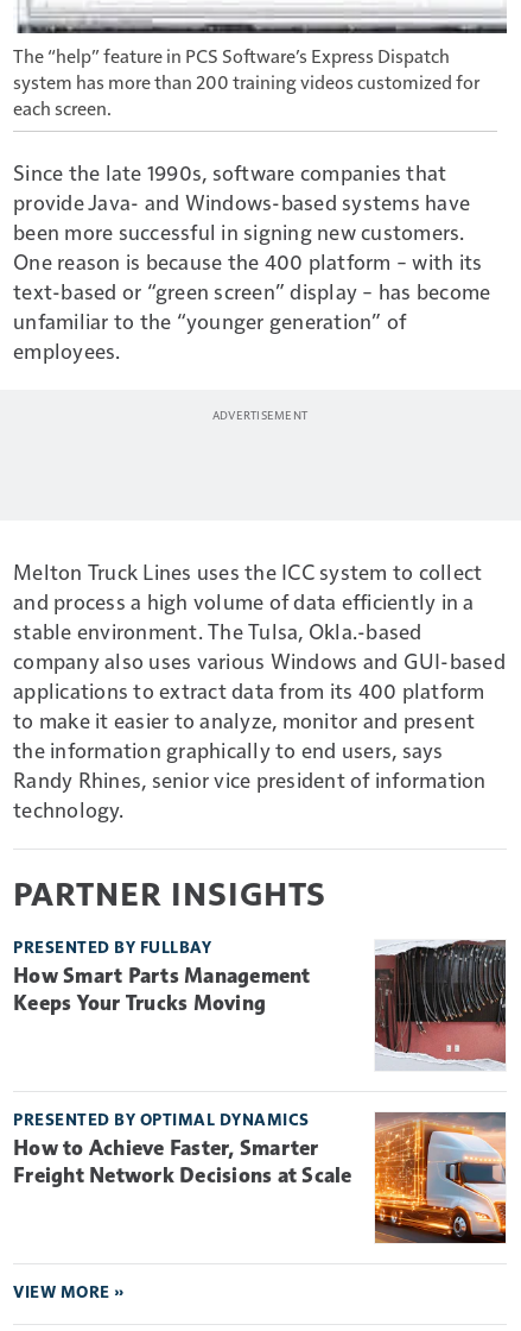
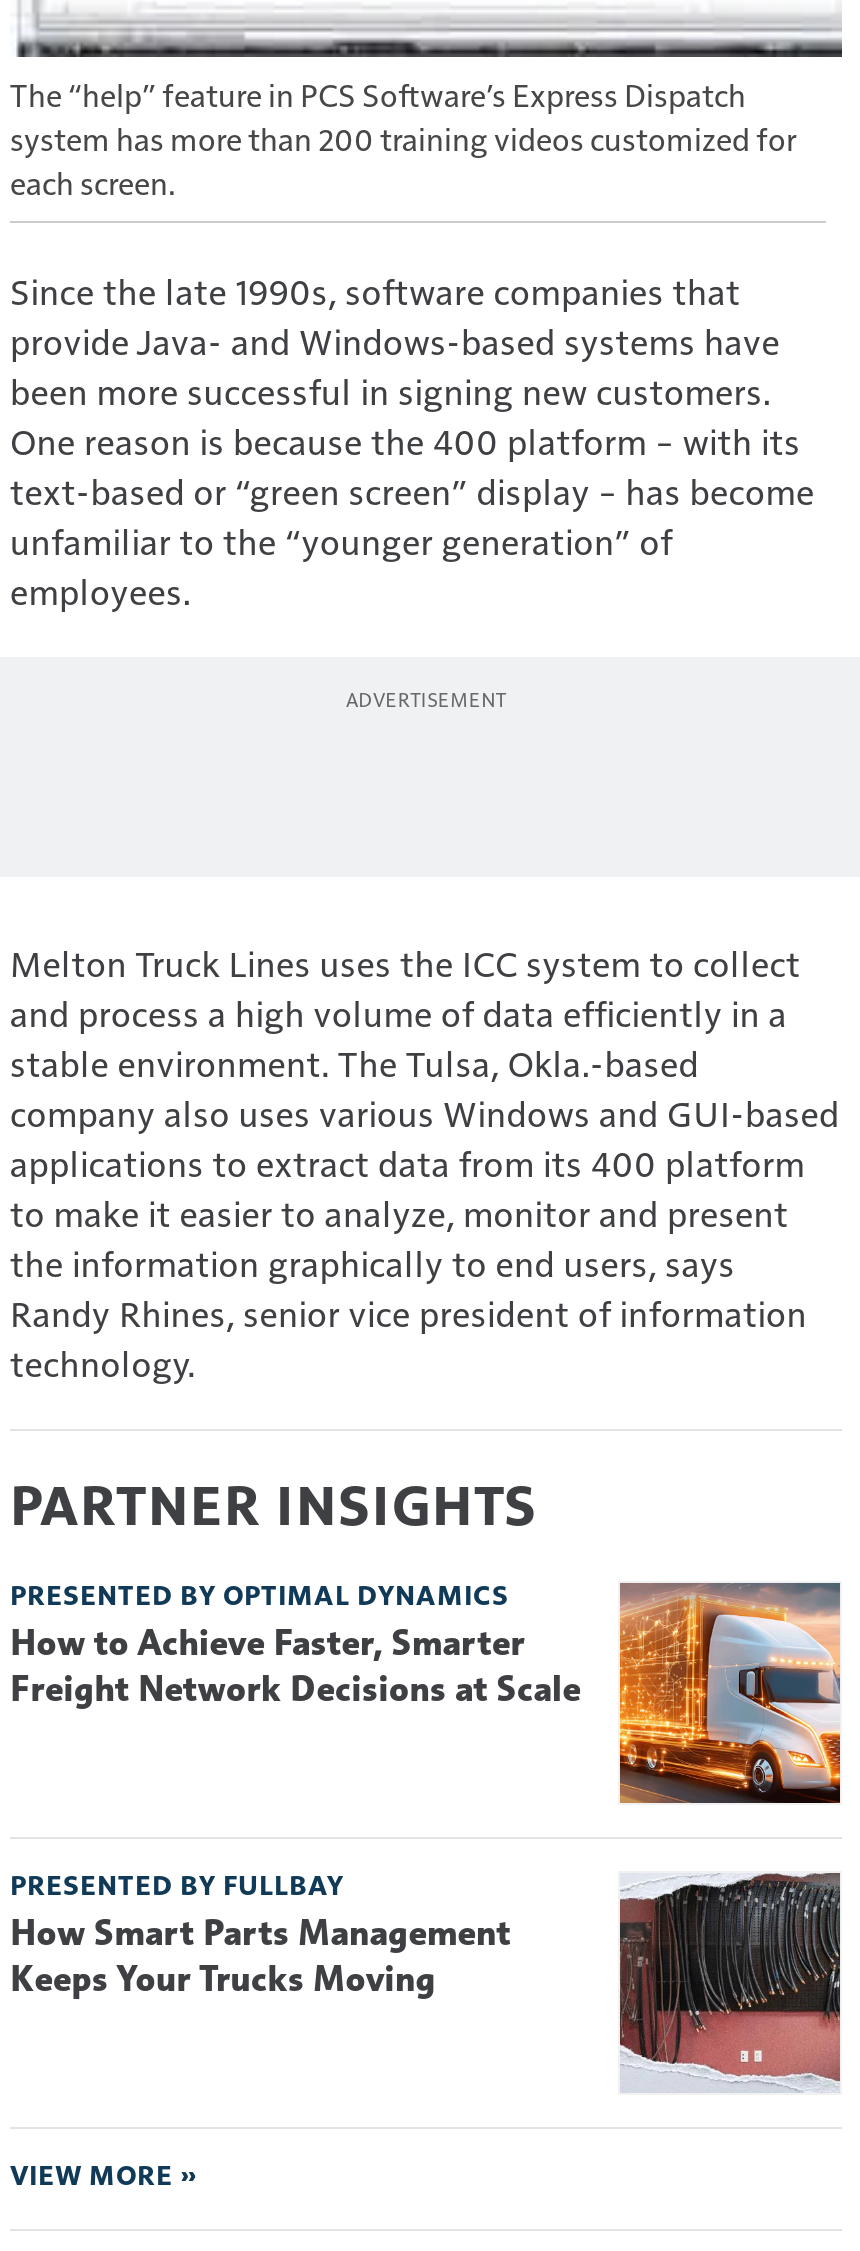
moved [13,937,310,1017] -> [10,1867,511,2001]: PRESENTED BY FULLBAY | How Smart Parts Management | Keeps Your Trucks Moving
moved [13,1109,507,1244] -> [10,1577,842,1806]: [image] | PRESENTED BY OPTIMAL DYNAMICS | How to Achieve Faster, Smarter | Freight Network Decisions at Scale

